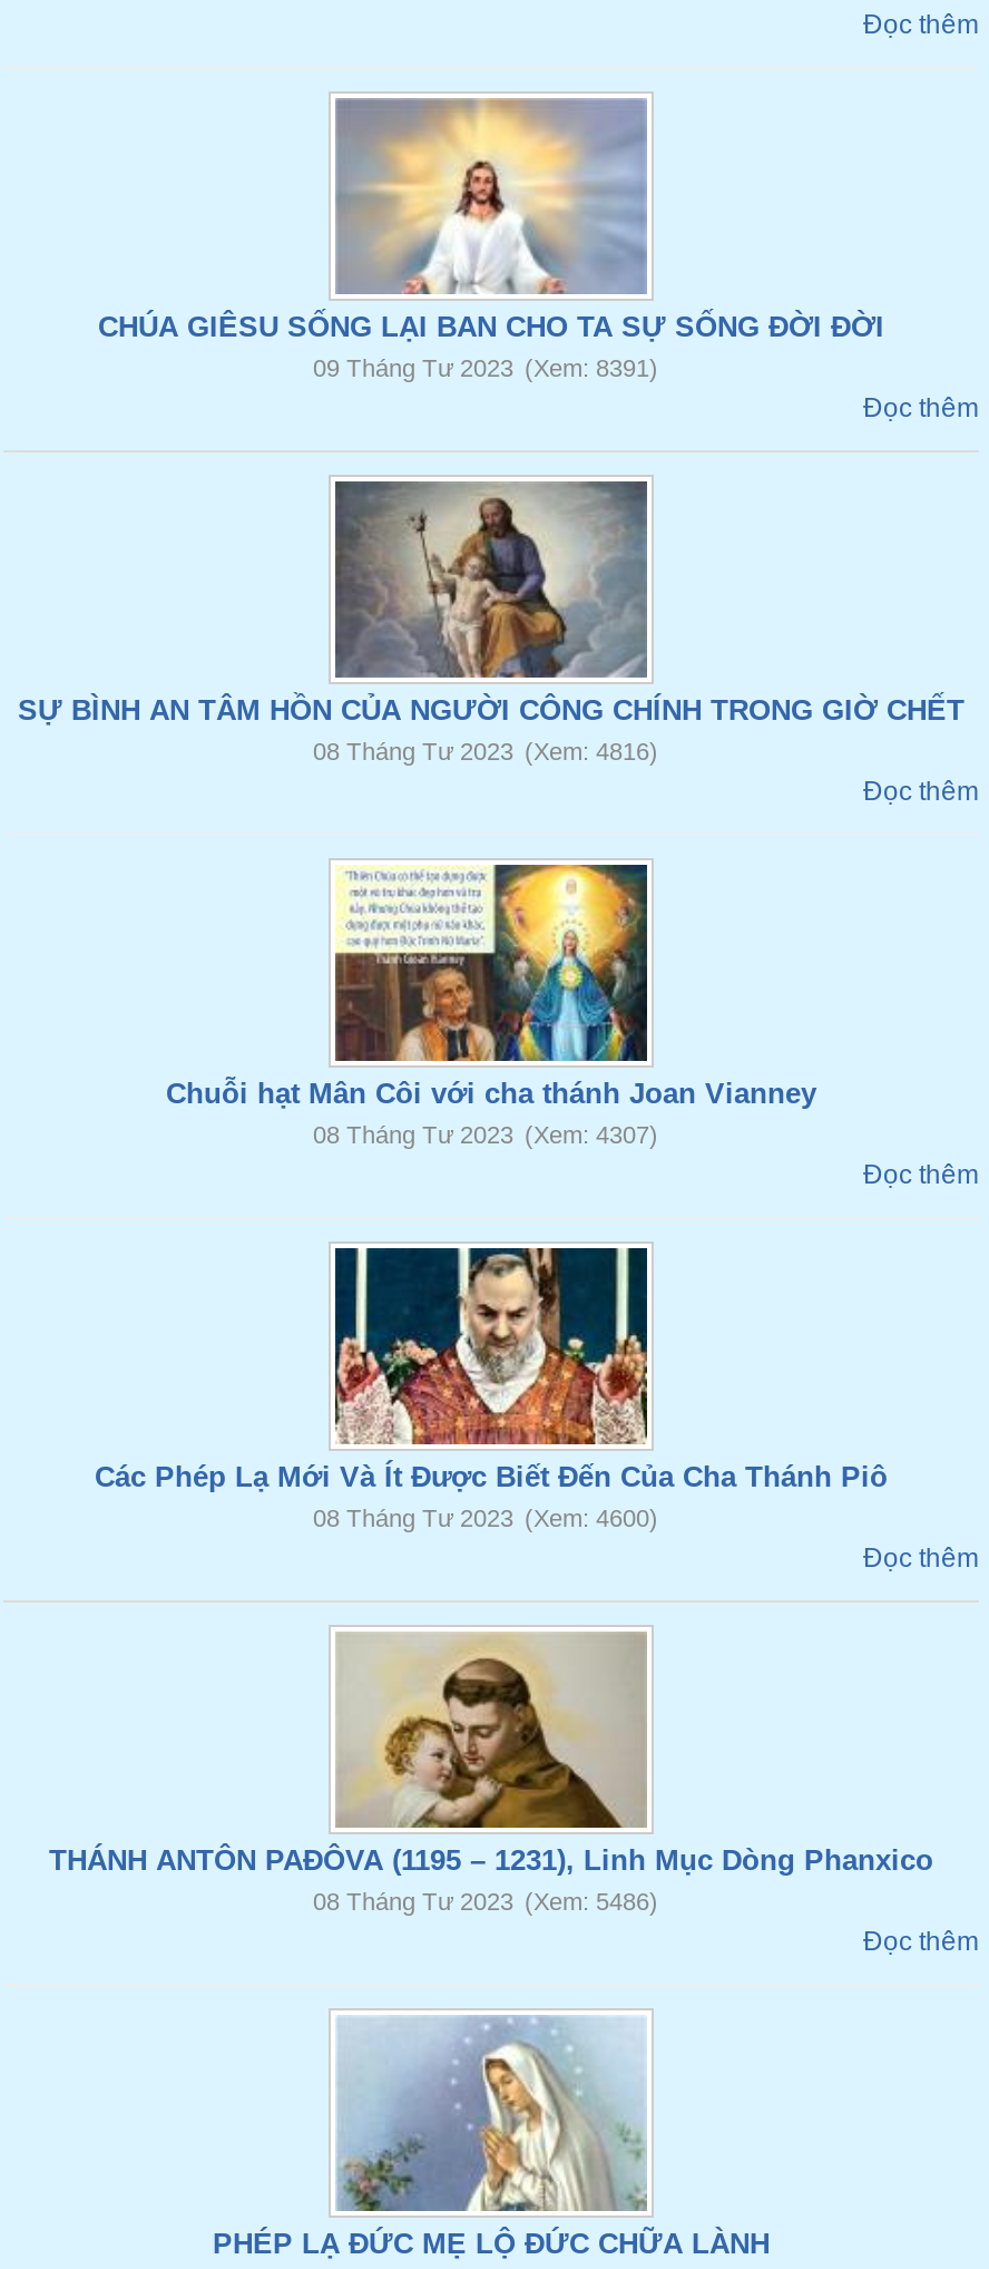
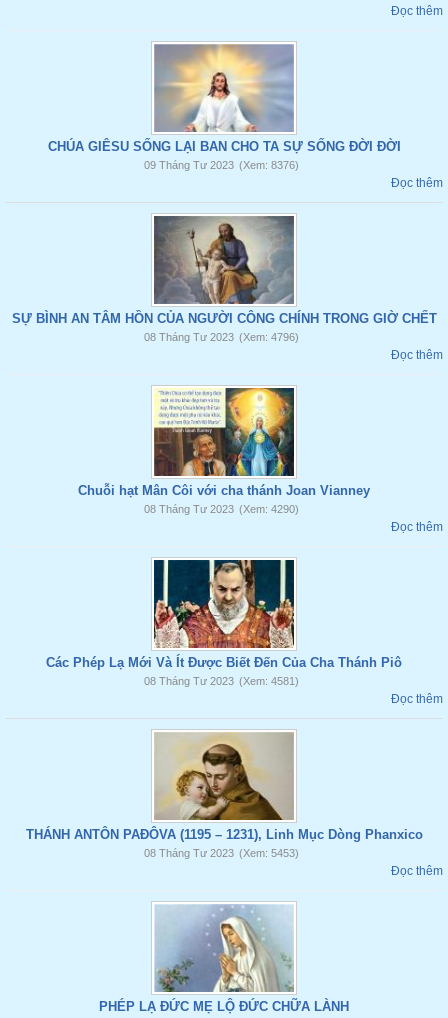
[313,354,658,381] 09 Tháng Tư 2023 (Xem: 8391) -> [144,159,299,171] 09 Tháng Tư 2023 (Xem: 8376)
[313,738,658,765] 08 Tháng Tư 2023 (Xem: 4816) -> [144,331,299,343] 08 Tháng Tư 2023 (Xem: 4796)
[313,1121,658,1148] 08 Tháng Tư 2023 (Xem: 4307) -> [144,503,299,515] 08 Tháng Tư 2023 (Xem: 4290)
[313,1504,658,1531] 08 Tháng Tư 2023 (Xem: 4600) -> [144,675,299,687] 08 Tháng Tư 2023 (Xem: 4581)
[313,1888,658,1915] 08 Tháng Tư 2023 (Xem: 5486) -> [144,847,299,859] 08 Tháng Tư 2023 (Xem: 5453)

